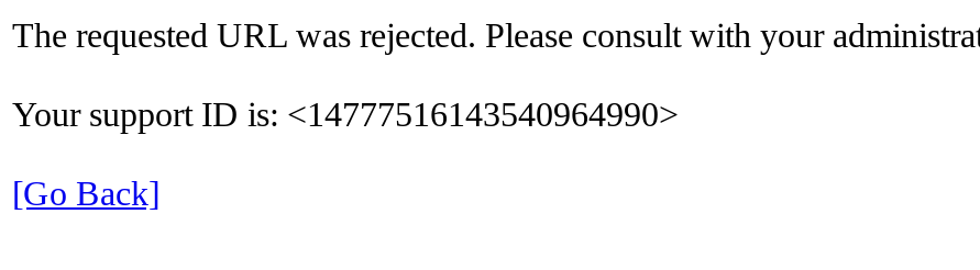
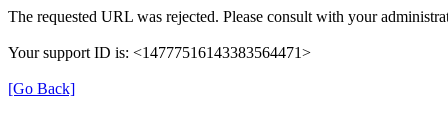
[12,95,679,133] Your support ID is: <14777516143540964990> -> [8,44,311,61] Your support ID is: <14777516143383564471>

